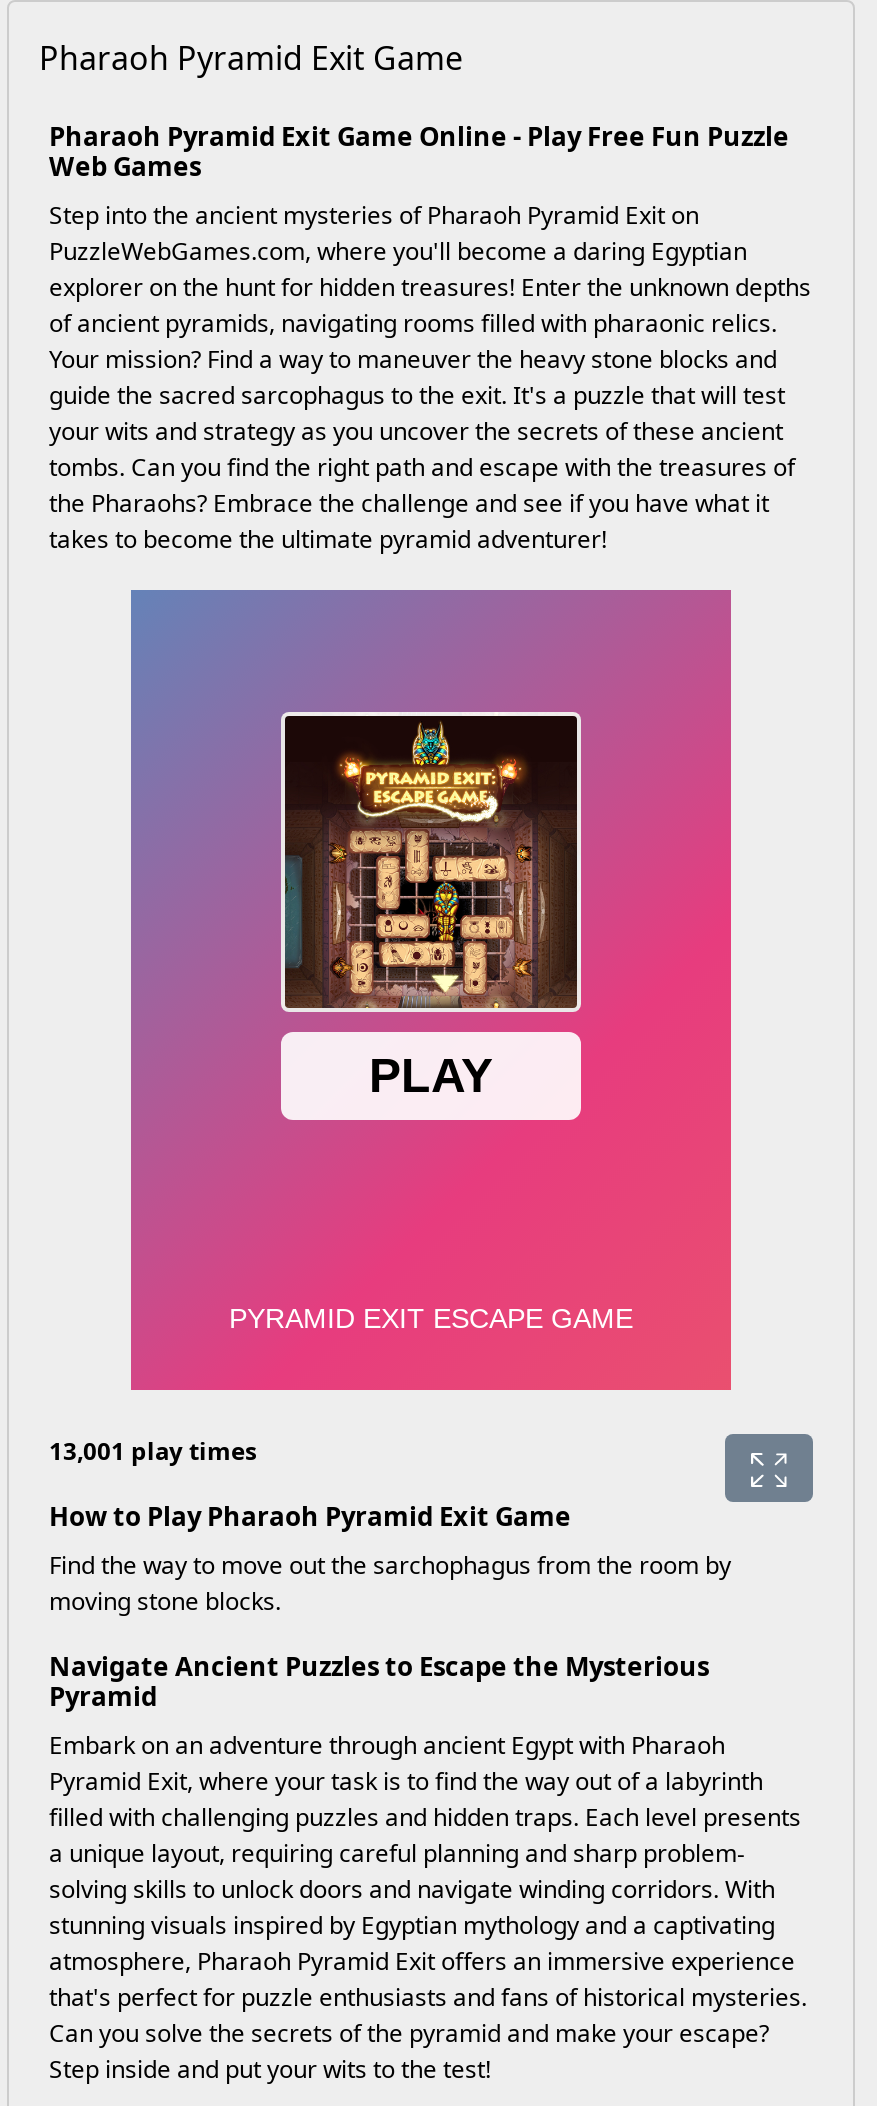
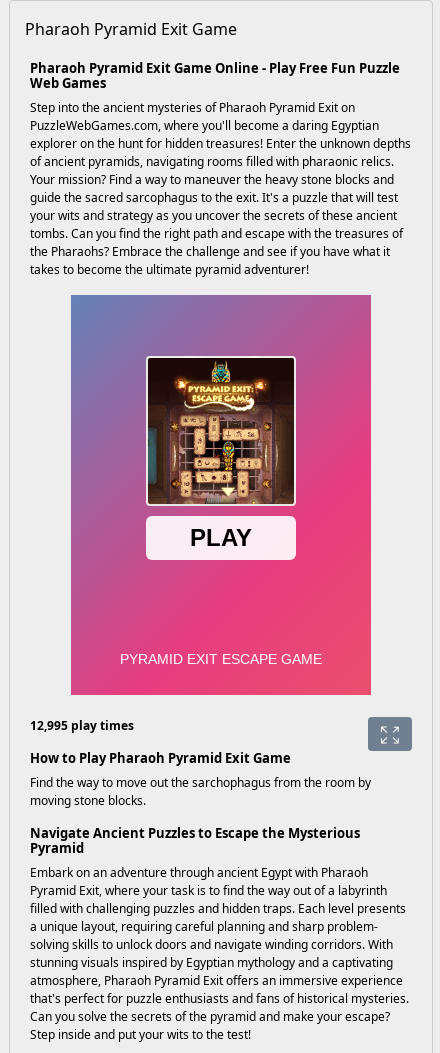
[49,1434,257,1468] 13,001 play times -> [30,717,134,734] 12,995 play times

